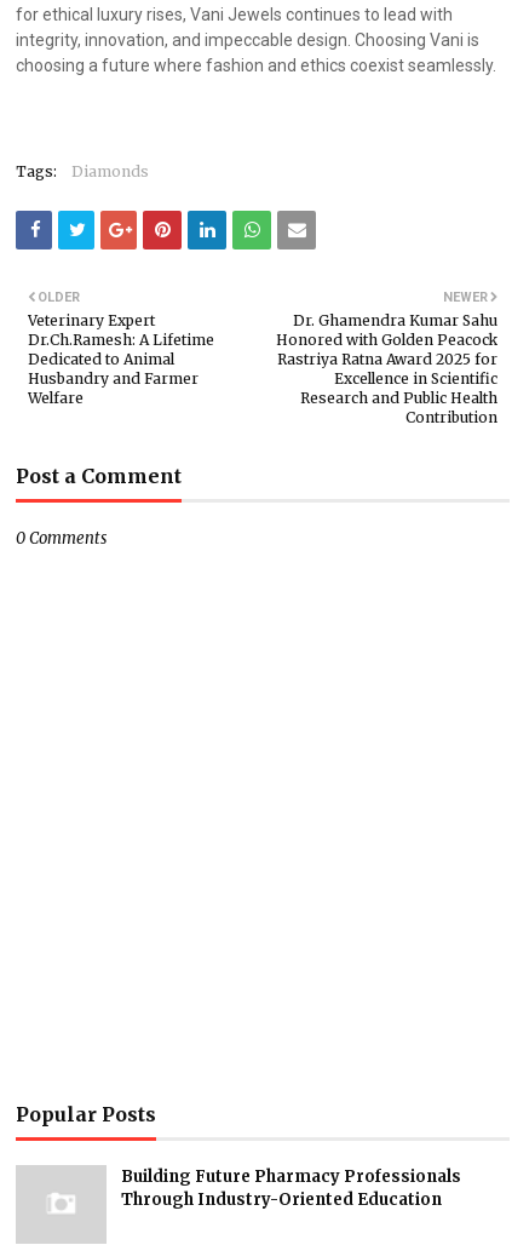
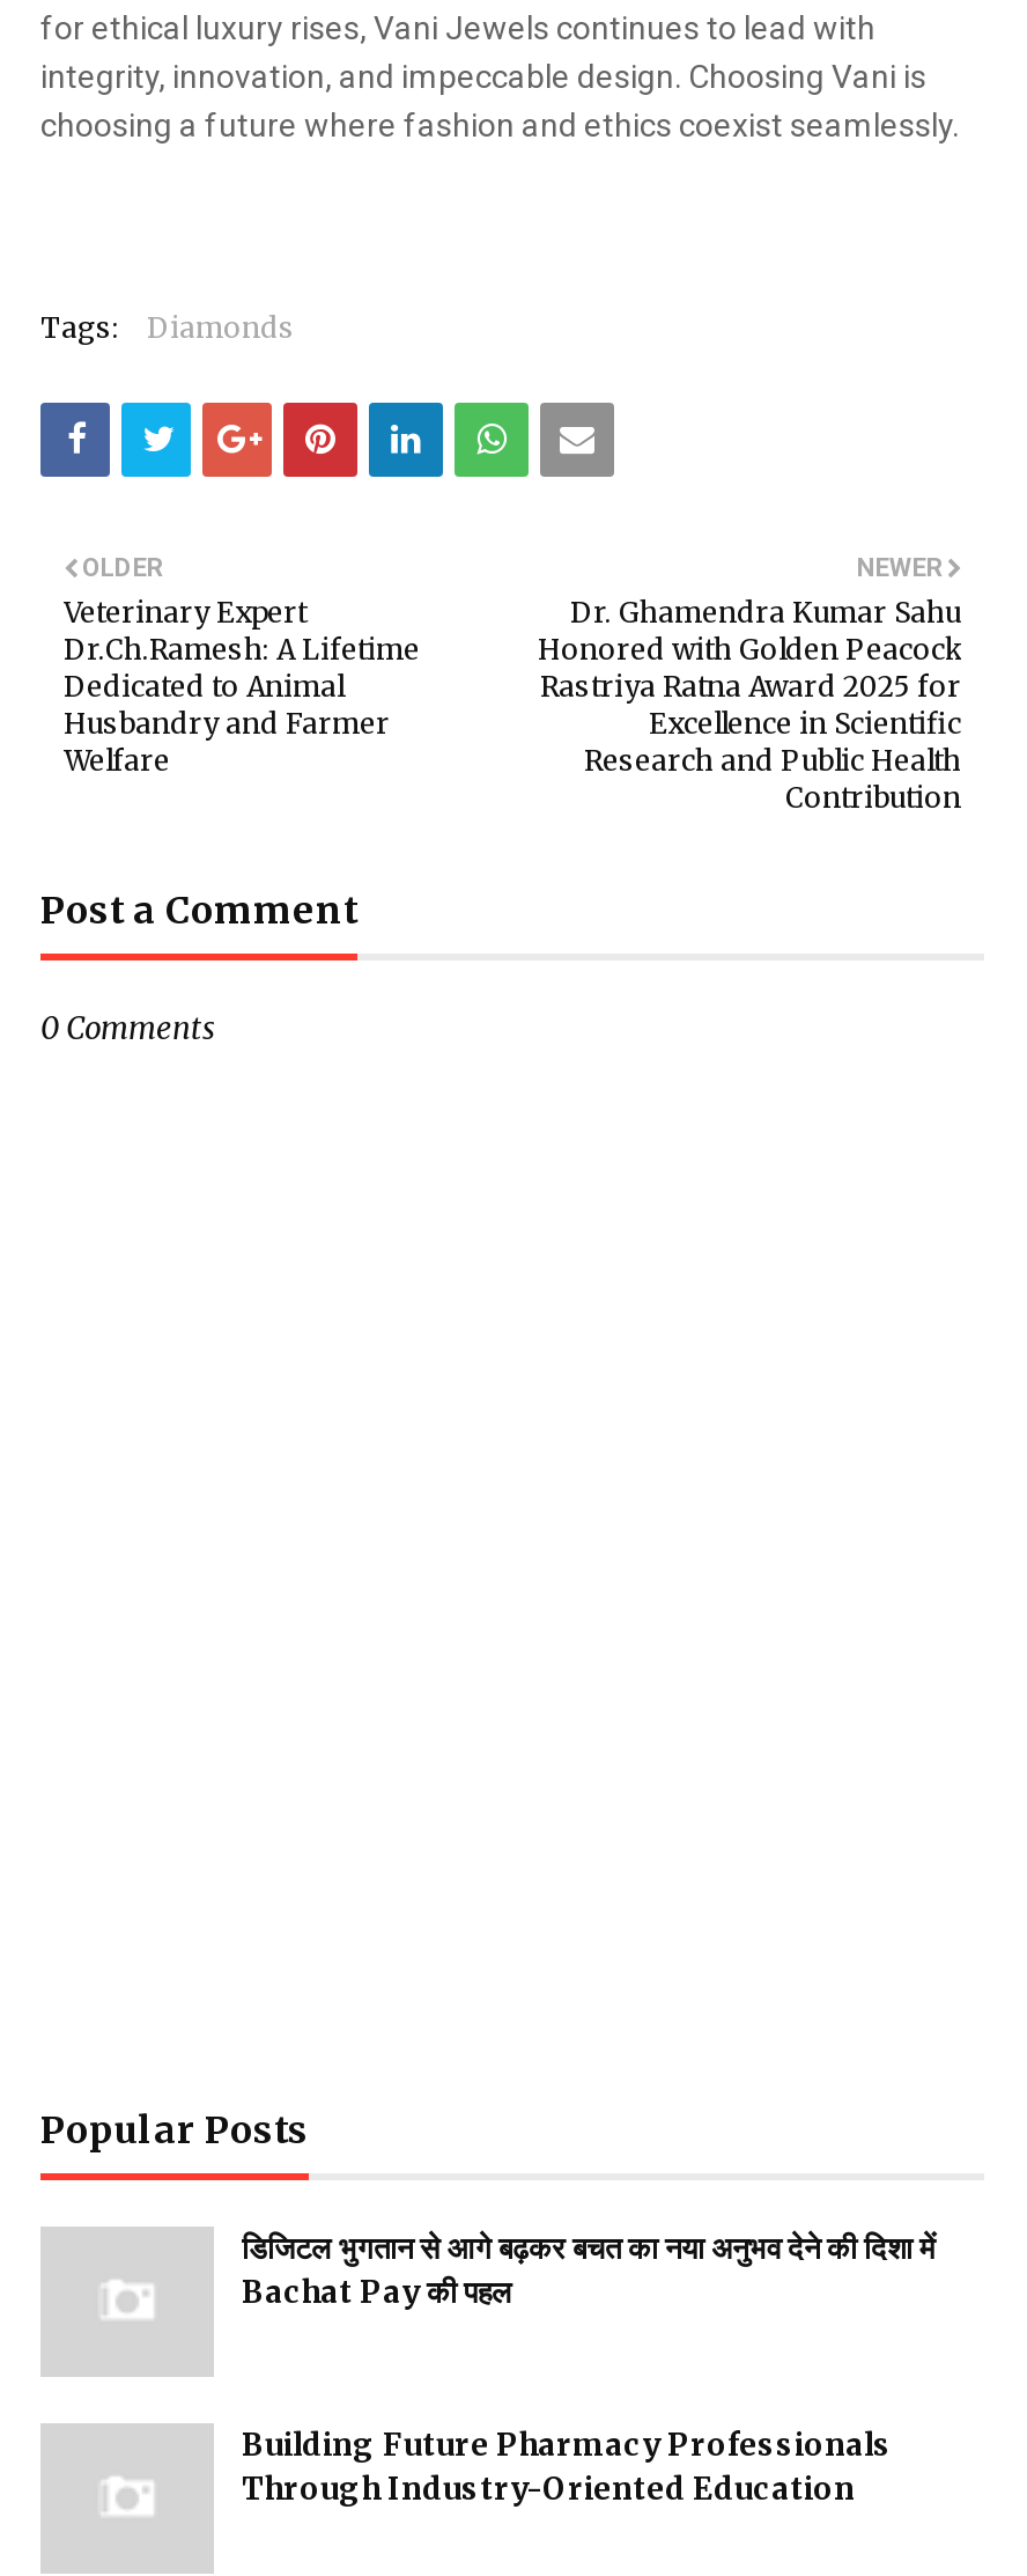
none -> [242,2229,936,2312] डिजिटल भुगतान से आगे बढ़कर बचत का नया अनुभव देने की दिशा में | Bachat Pay की पहल

